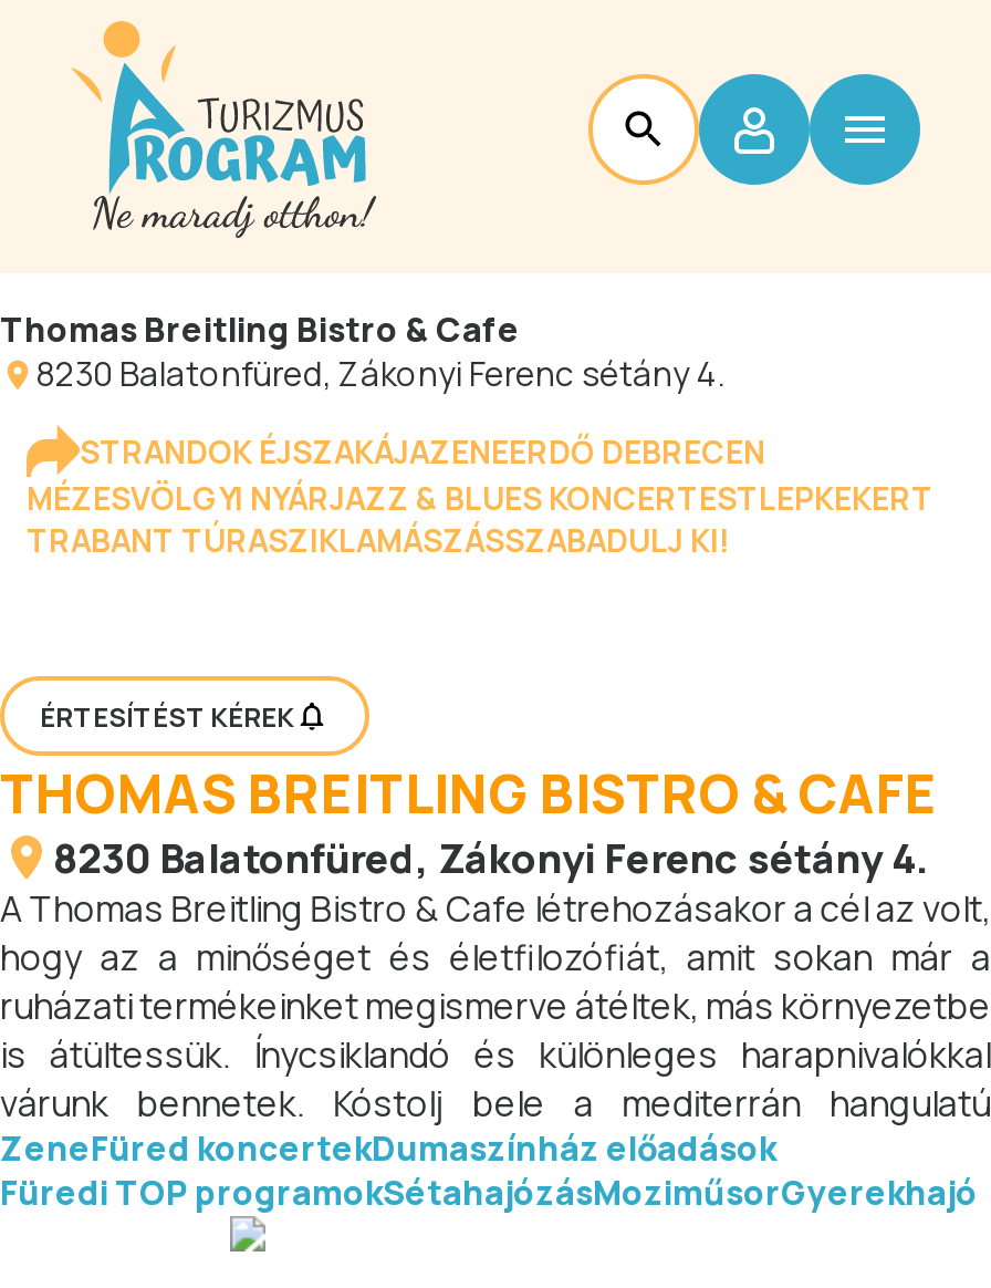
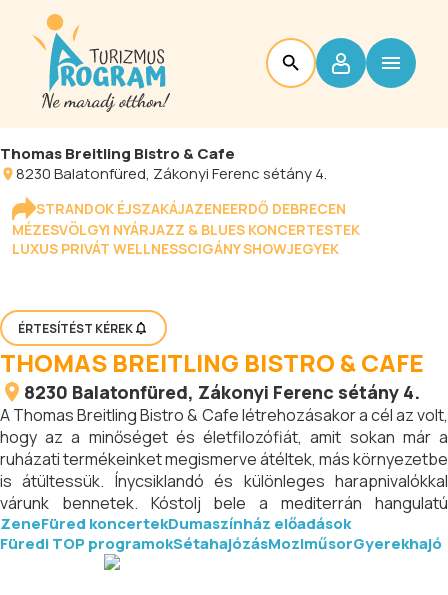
[27,477,933,561] MÉZESVÖLGYI NYÁRJAZZ & BLUES KONCERTESTLEPKEKERT | TRABANT TÚRASZIKLAMÁSZÁSSZABADULJ KI! -> [12,220,360,258] MÉZESVÖLGYI NYÁRJAZZ & BLUES KONCERTESTEK | LUXUS PRIVÁT WELLNESSCIGÁNY SHOWJEGYEK

